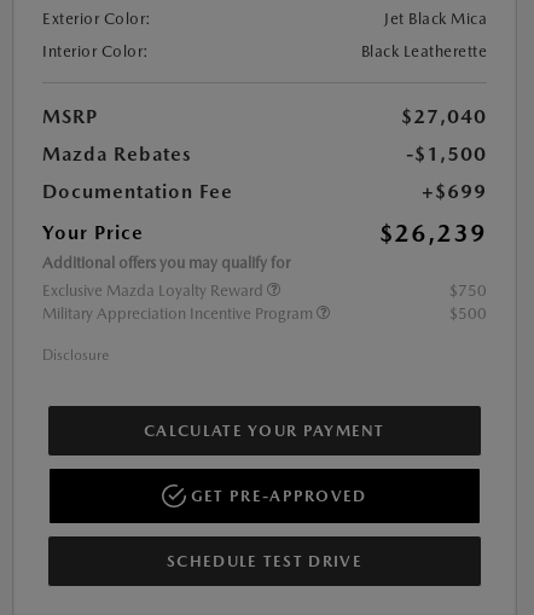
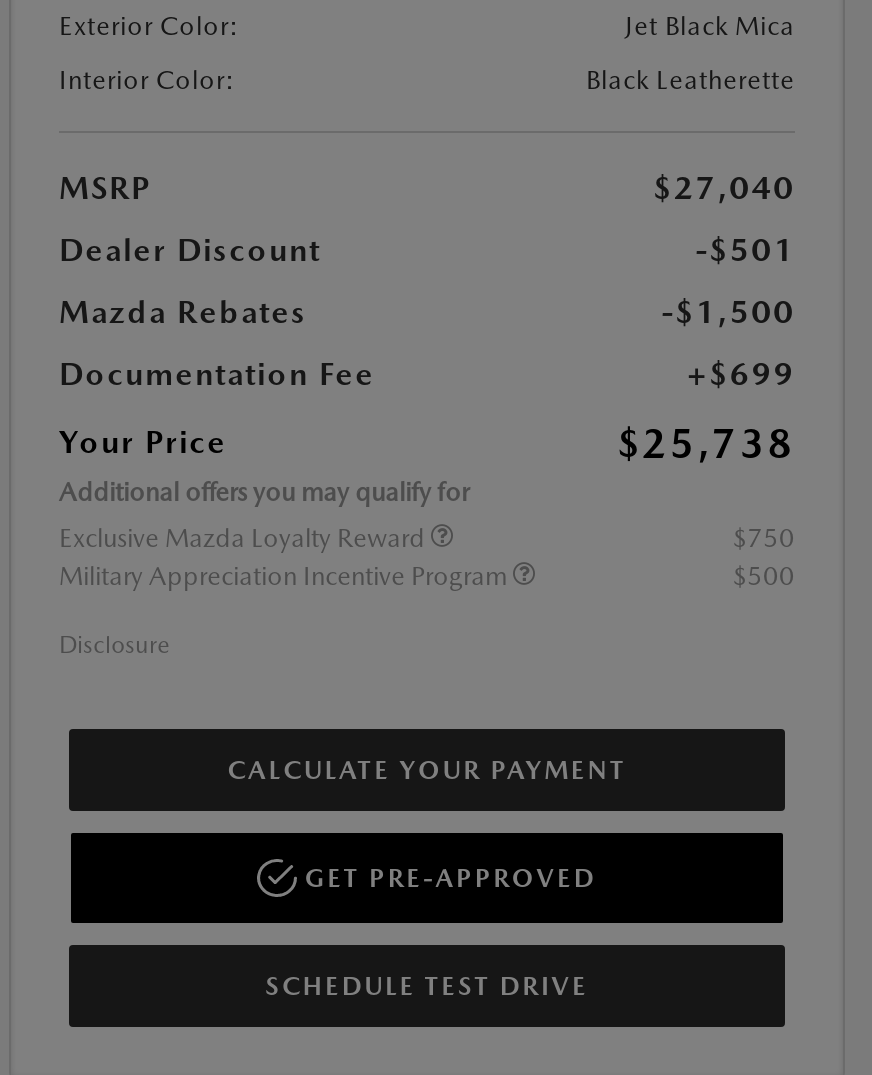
none -> [59,230,795,268] Dealer Discount | -$501
[379,218,487,247] $26,239 -> [617,418,795,466] $25,738

